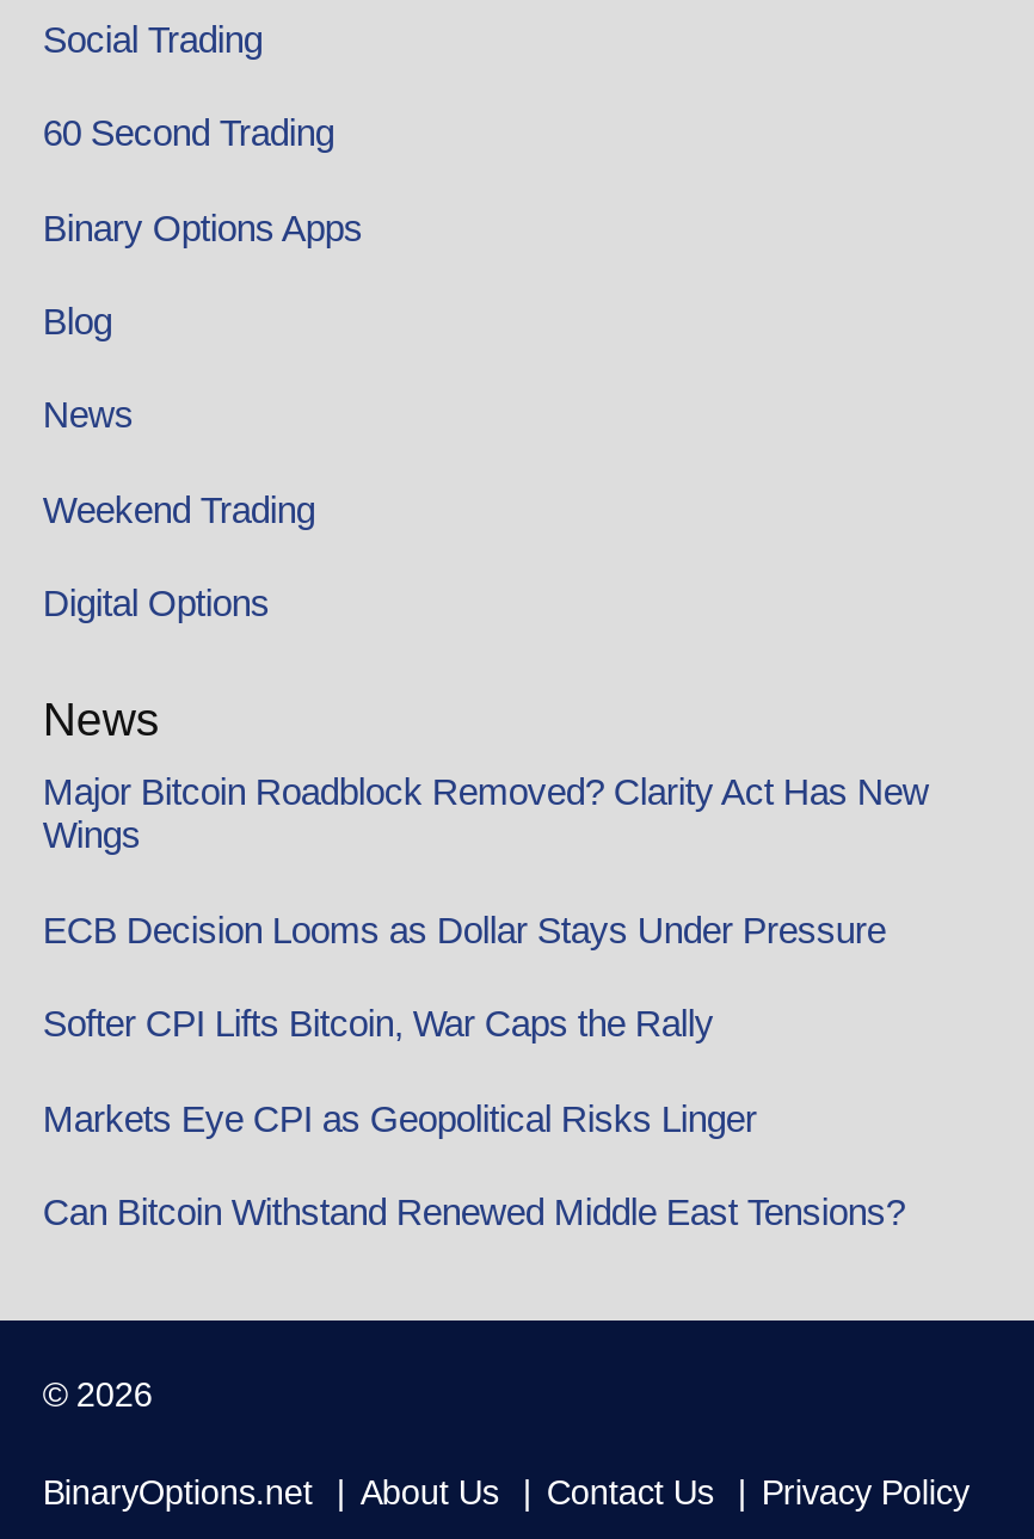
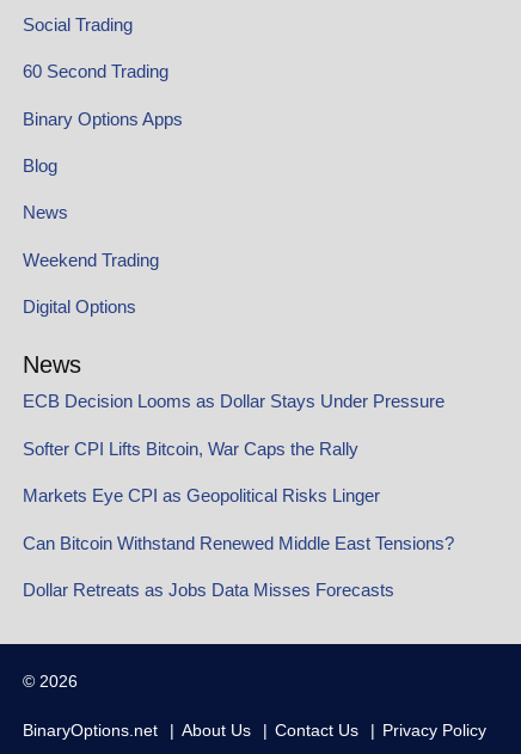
[43,772,929,856] Major Bitcoin Roadblock Removed? Clarity Act Has New | Wings -> none
moved [43,909,905,1232] -> [23,391,455,553]: ECB Decision Looms as Dollar Stays Under Pressure | Softer CPI Lifts Bitcoin, War Caps the Rally | Markets Eye CPI as Geopolitical Risks Linger | Can Bitcoin Withstand Renewed Middle East Tensions?
none -> [23,580,395,600] Dollar Retreats as Jobs Data Misses Forecasts

